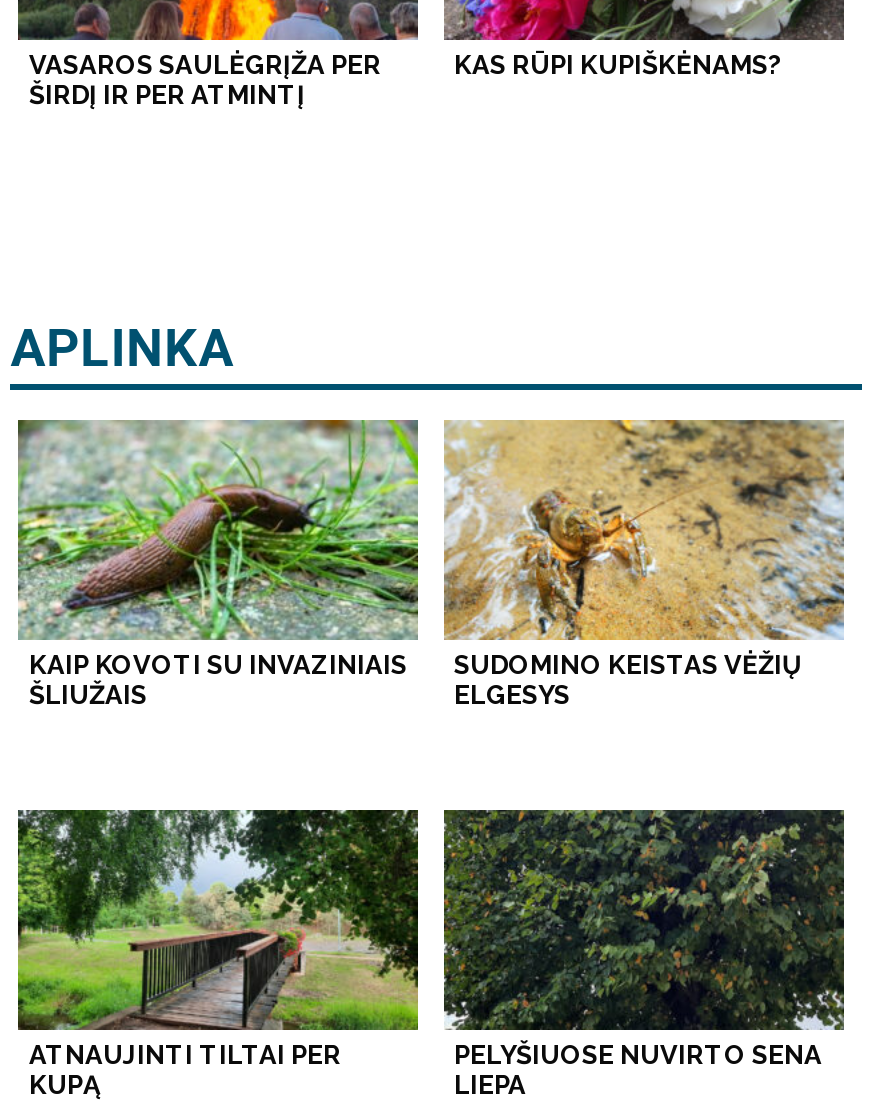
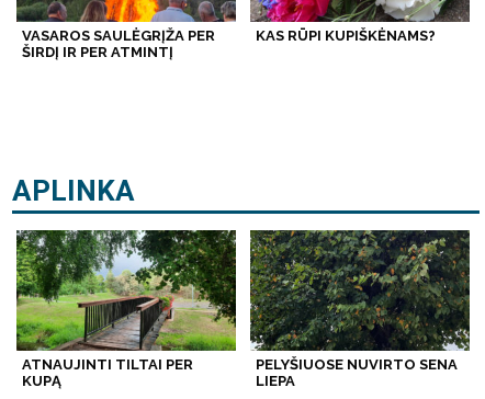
[16,418,420,709] [image] | KAIP KOVOTI SU INVAZINIAIS | ŠLIUŽAIS -> none
[442,418,846,709] [image] | SUDOMINO KEISTAS VĖŽIŲ | ELGESYS -> none

